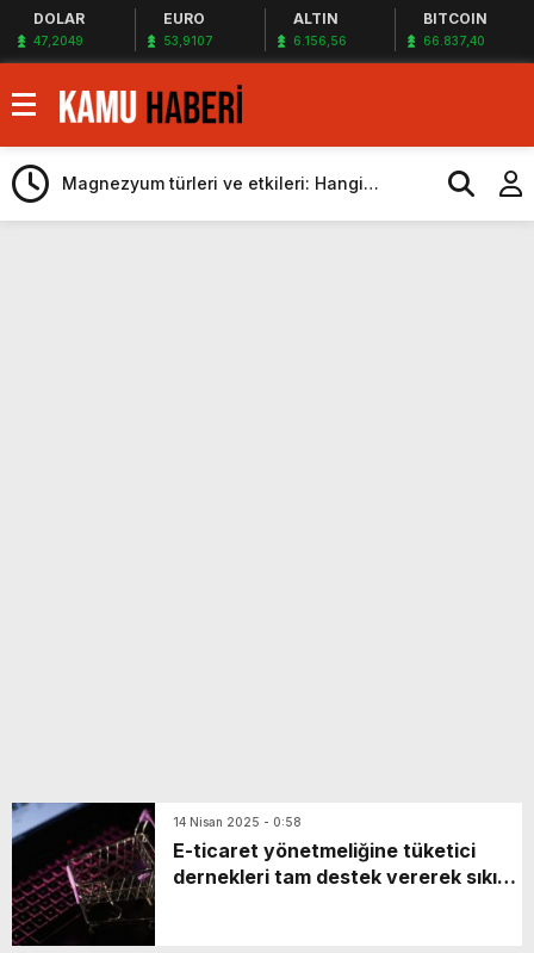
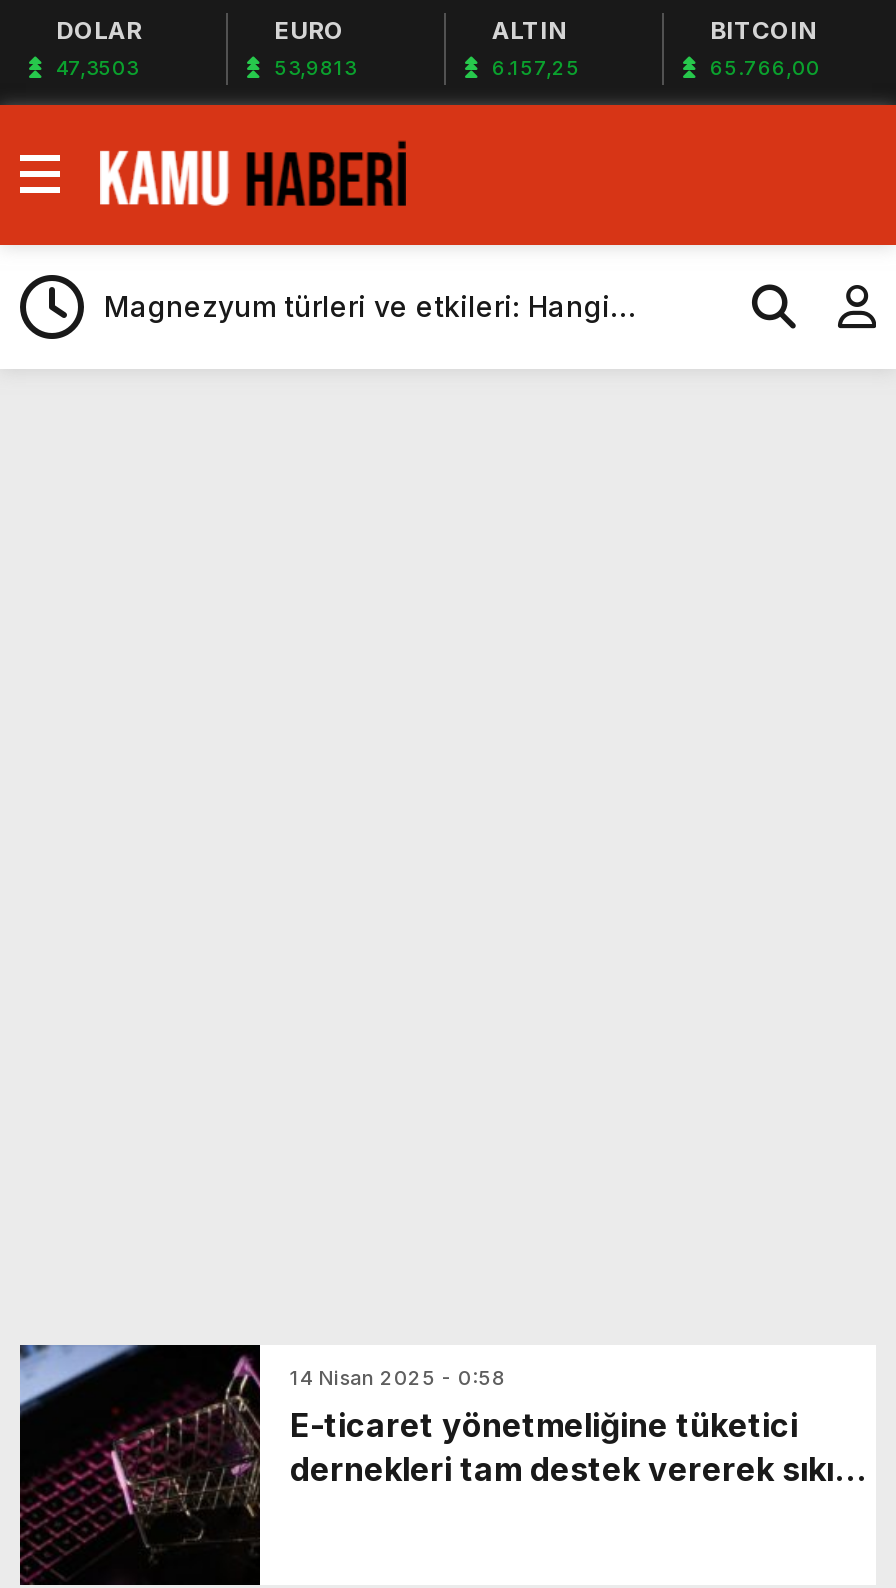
[33,33,83,48] 47,2049 -> [56,55,138,79] 47,3503
[163,33,213,48] 53,9107 -> [274,55,356,79] 53,9813
[293,33,347,48] 6.156,56 -> [492,55,580,79] 6.157,25
[423,33,485,48] 66.837,40 -> [710,55,820,79] 65.766,00

